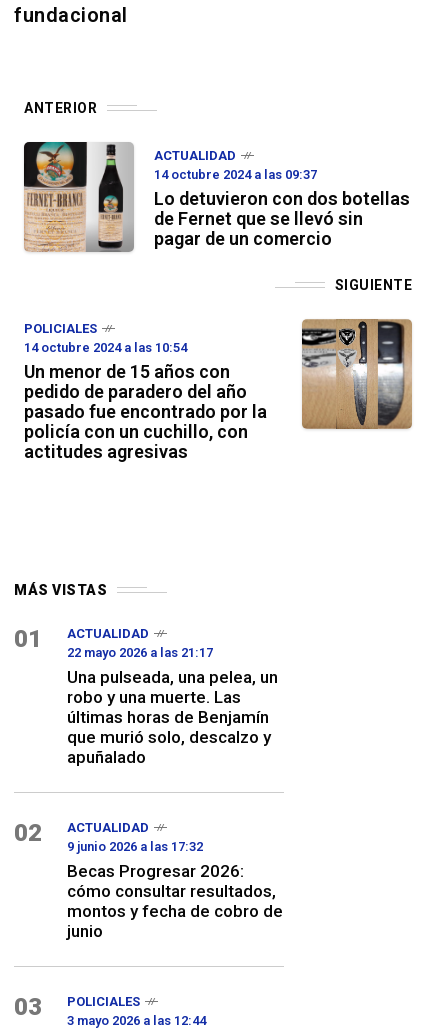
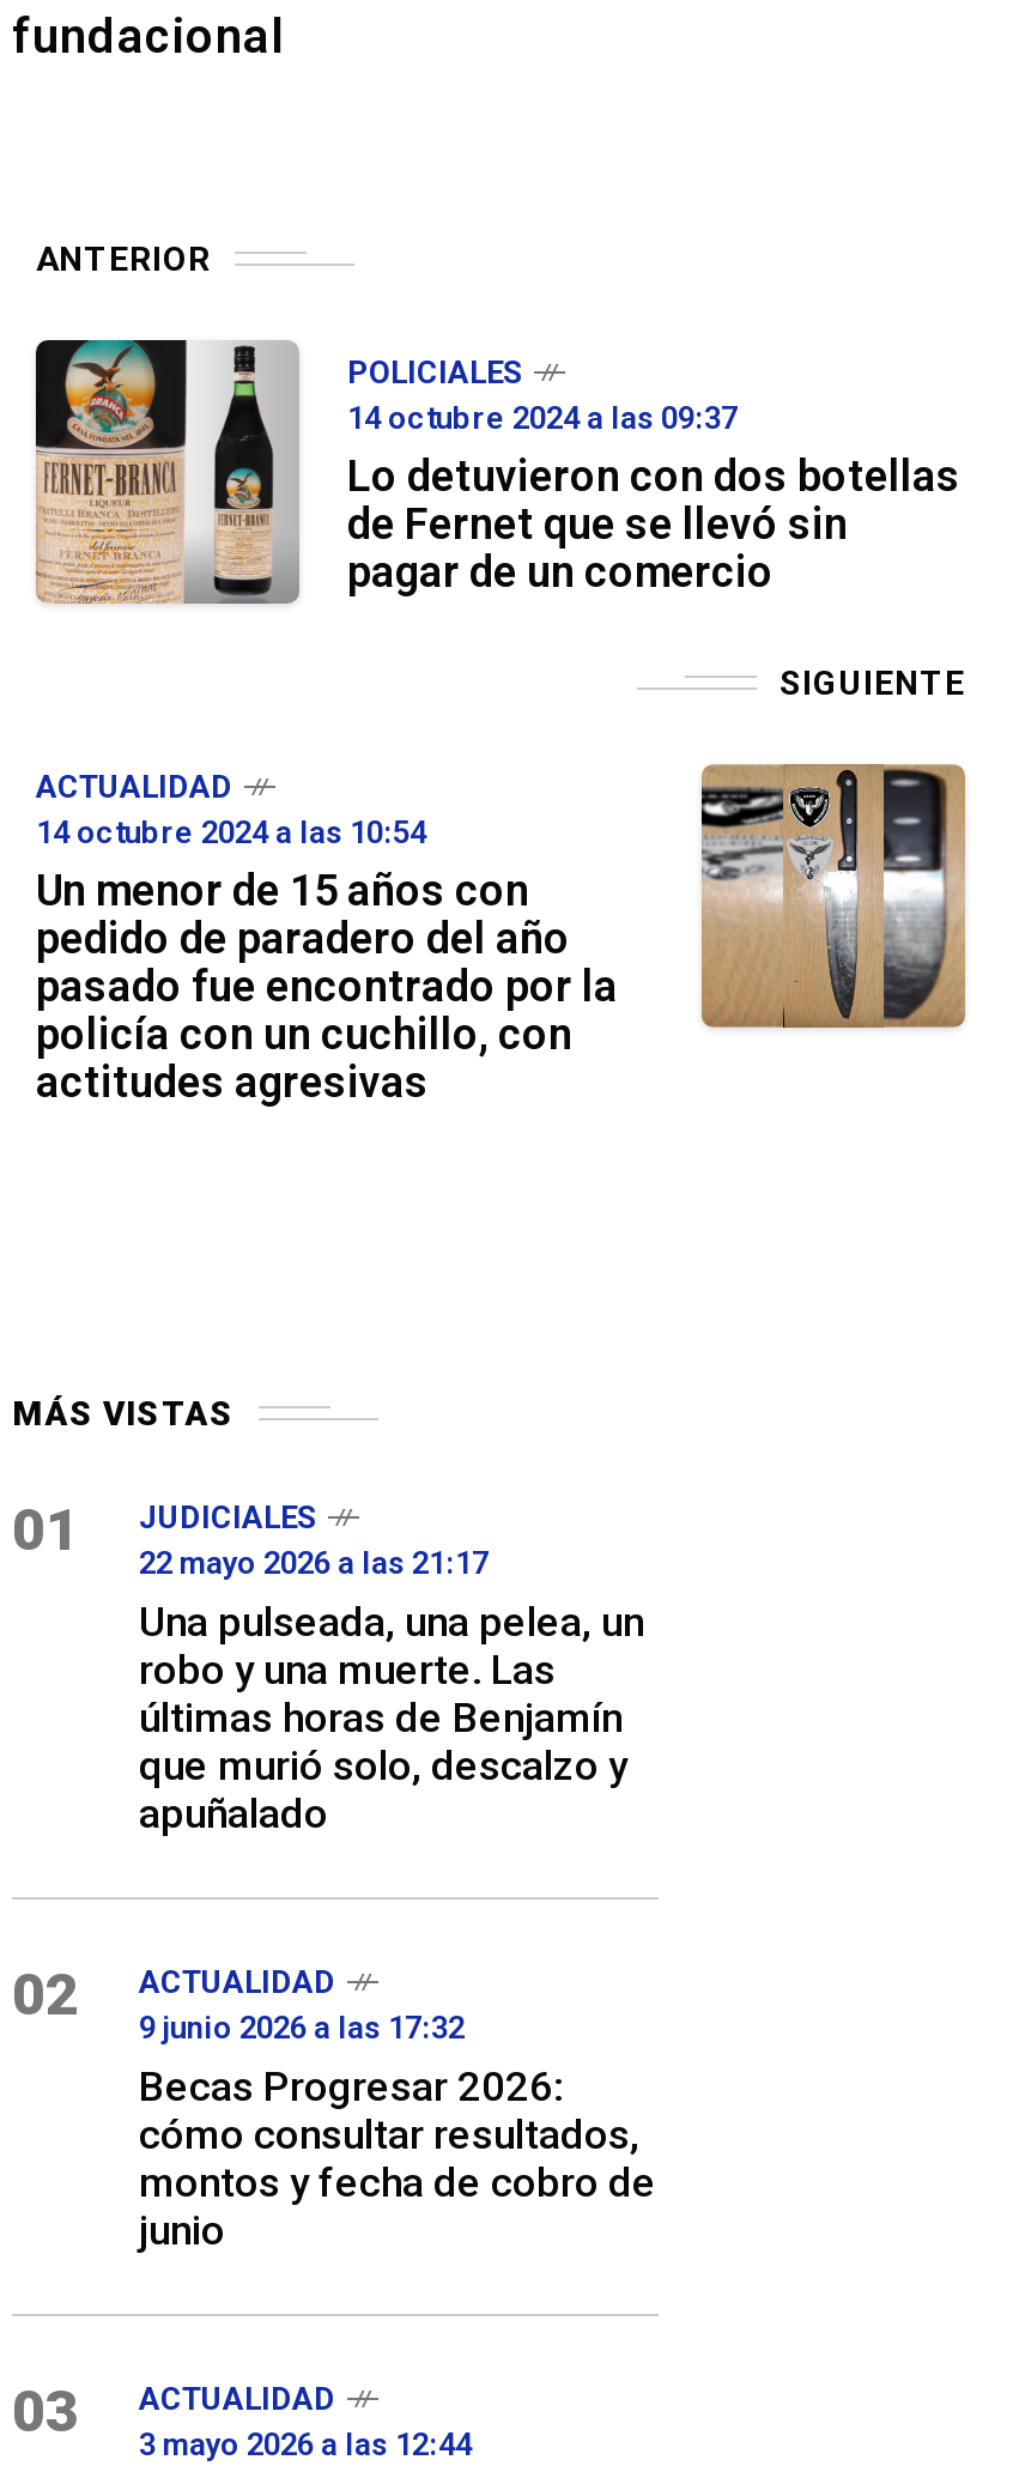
[154,148,236,163] ACTUALIDAD -> [347,354,522,390] POLICIALES
[24,321,97,336] POLICIALES -> [36,770,232,806] ACTUALIDAD
[67,626,149,641] ACTUALIDAD -> [139,1500,316,1536] JUDICIALES
[67,994,140,1009] POLICIALES -> [139,2382,335,2418] ACTUALIDAD

